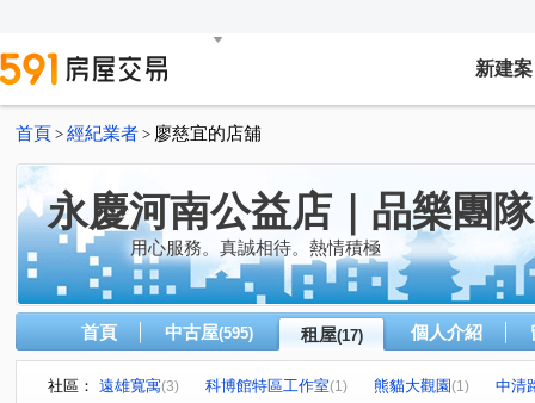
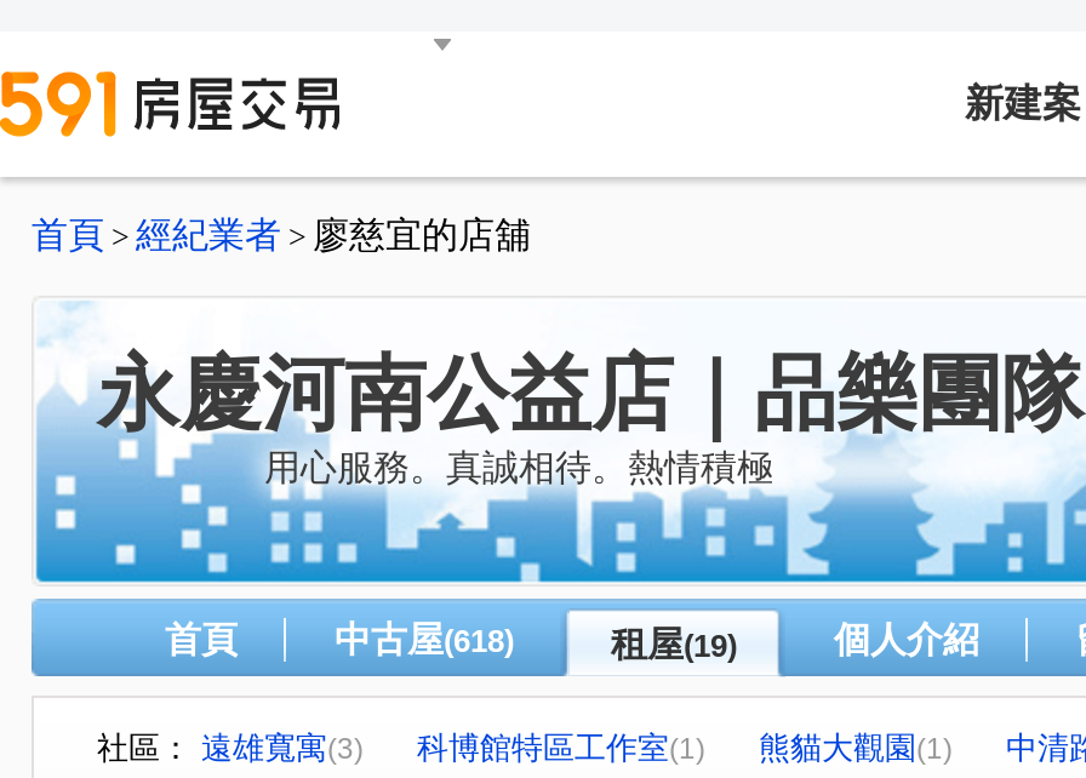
[165,322,253,342] 中古屋(595) -> [335,618,514,659] 中古屋(618)
[301,324,363,345] 租屋(17) -> [611,623,737,664] 租屋(19)

